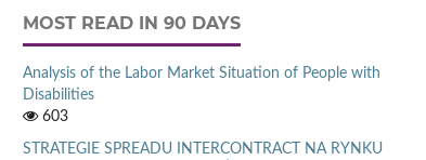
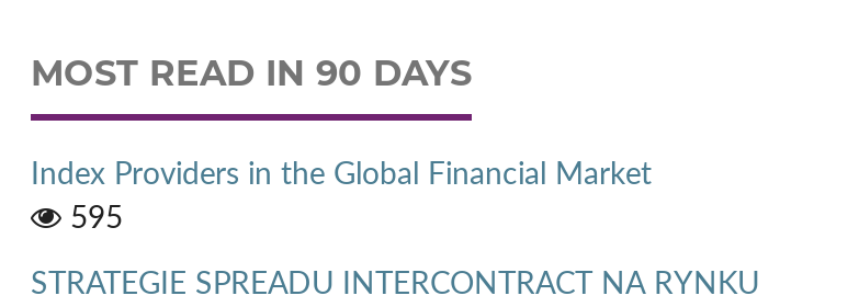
[23,66,380,124] Analysis of the Labor Market Situation of People with | Disabilities | 603 -> [31,159,652,234] Index Providers in the Global Financial Market | 595

